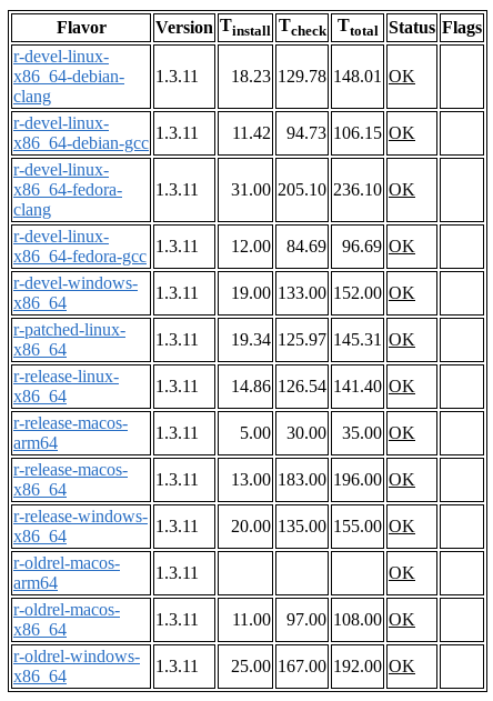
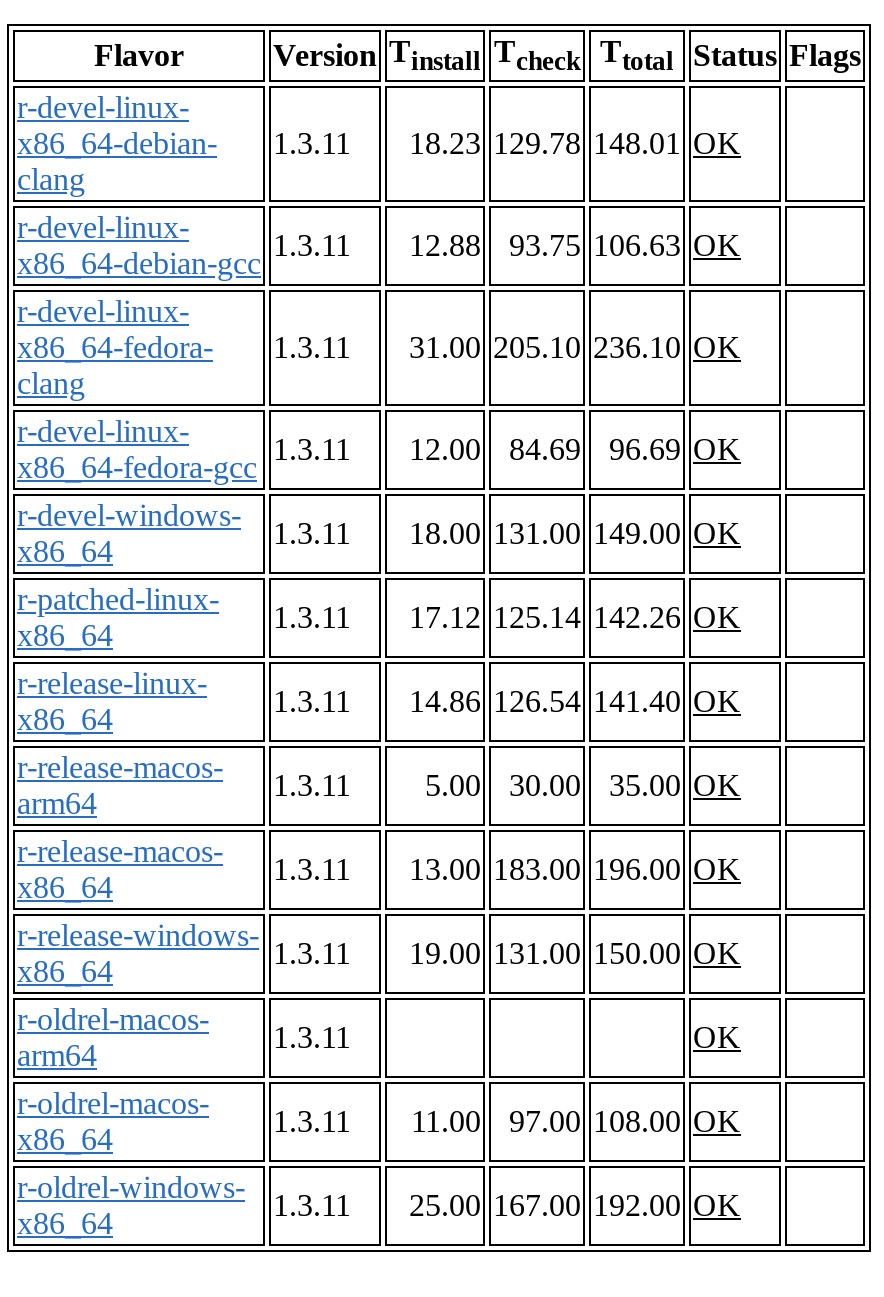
[232,124,271,143] 11.42 -> [409,229,481,263] 12.88
[286,124,415,143] 94.73 106.15 OK -> [509,229,741,263] 93.75 106.63 OK
[155,284,415,303] 1.3.11 19.00 133.00 152.00 OK -> [273,517,741,551] 1.3.11 18.00 131.00 149.00 OK
[155,330,415,349] 1.3.11 19.34 125.97 145.31 OK -> [273,601,741,635] 1.3.11 17.12 125.14 142.26 OK
[155,517,415,536] 1.3.11 20.00 135.00 155.00 OK -> [273,937,741,971] 1.3.11 19.00 131.00 150.00 OK

